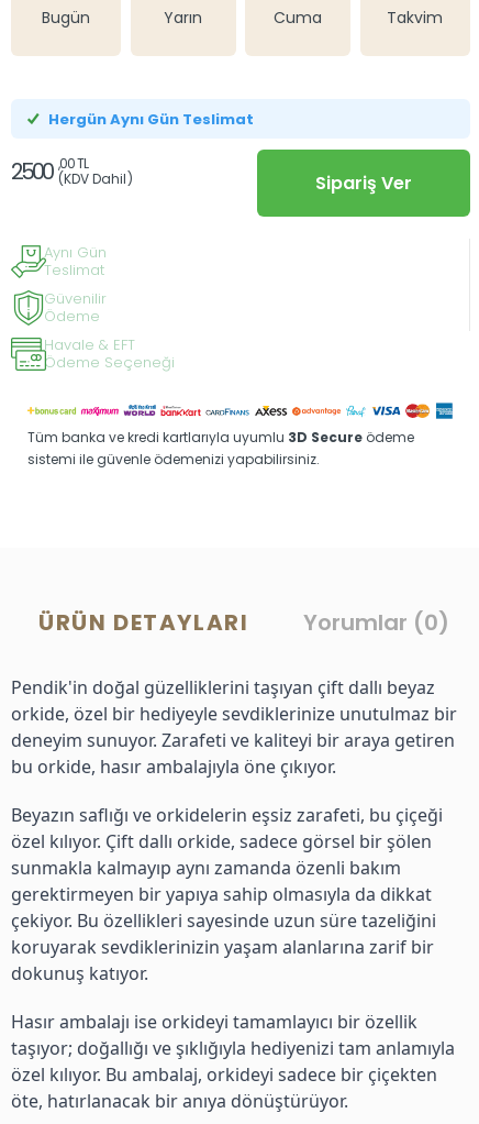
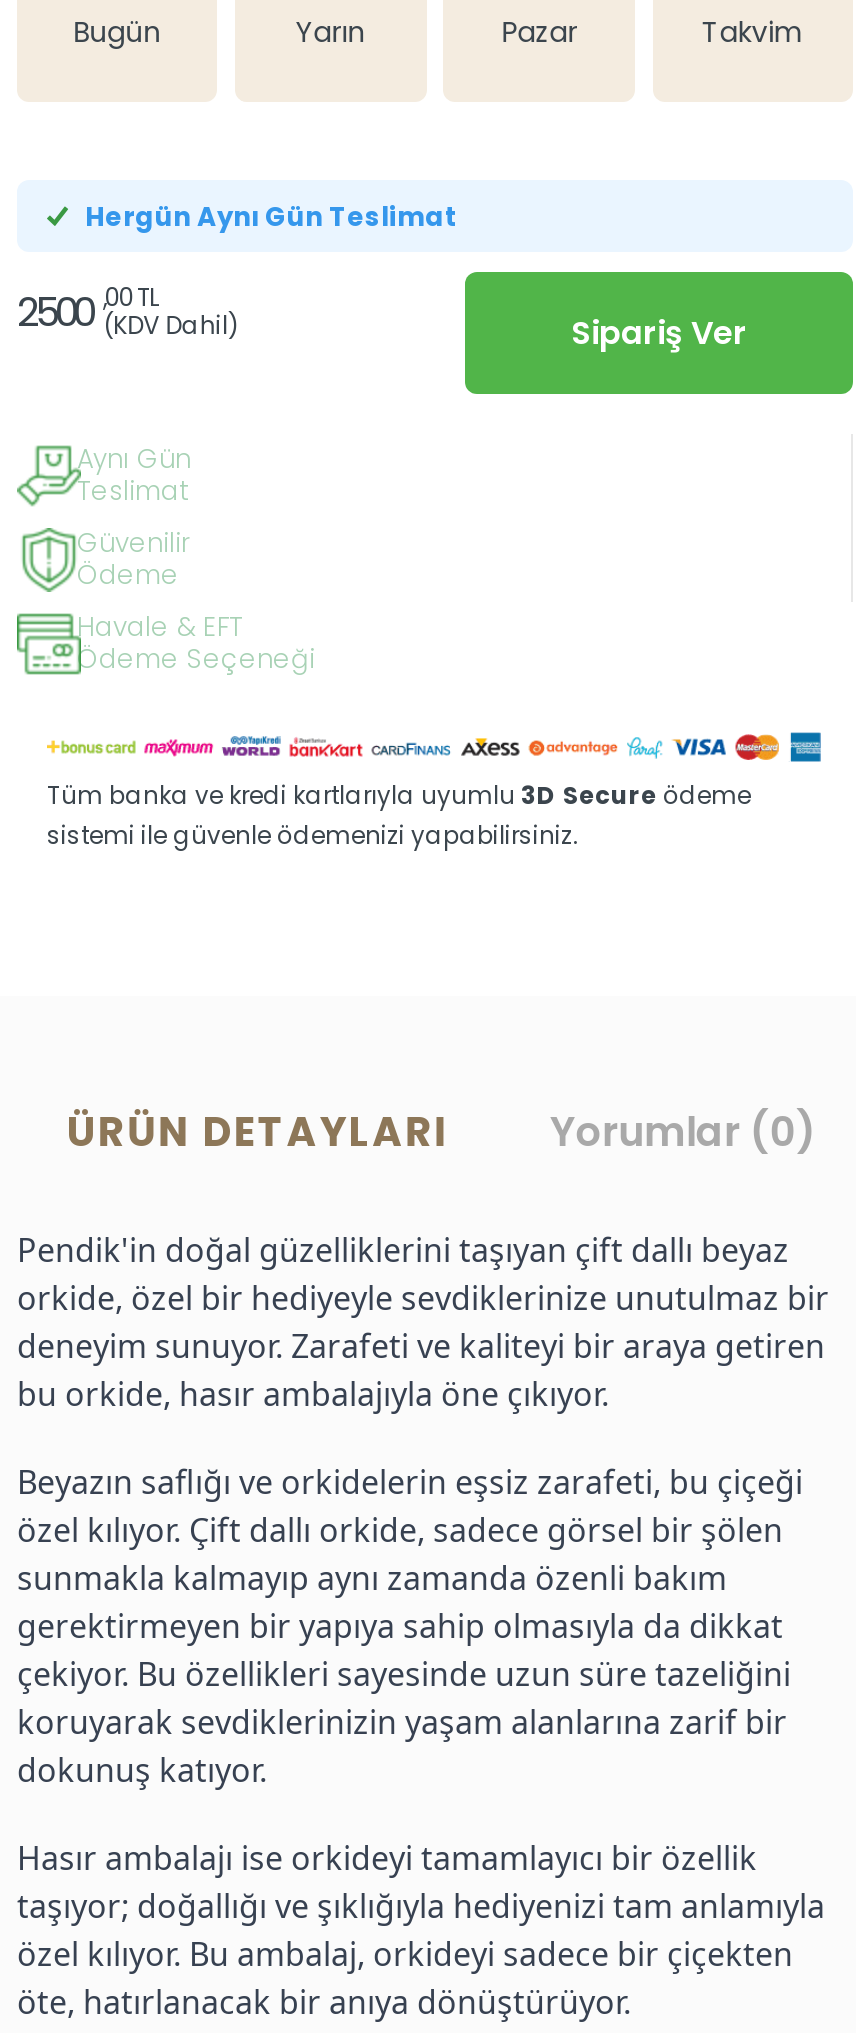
[274,6,322,28] Cuma -> [501,11,577,51] Pazar

